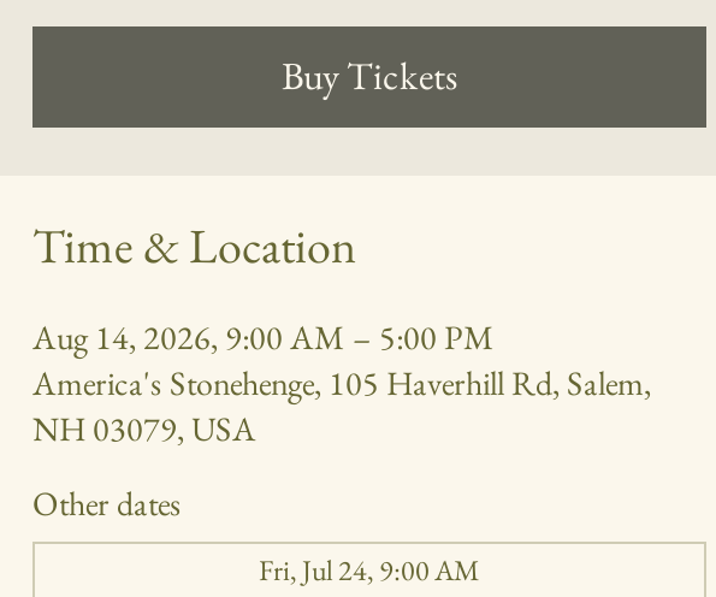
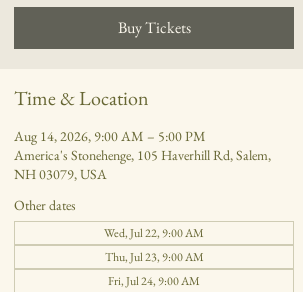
none -> [104,225,204,265] Wed, Jul 22, 9:00 AM | Thu, Jul 23, 9:00 AM

